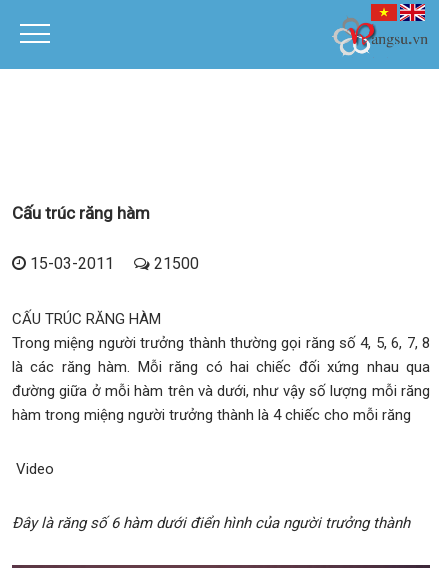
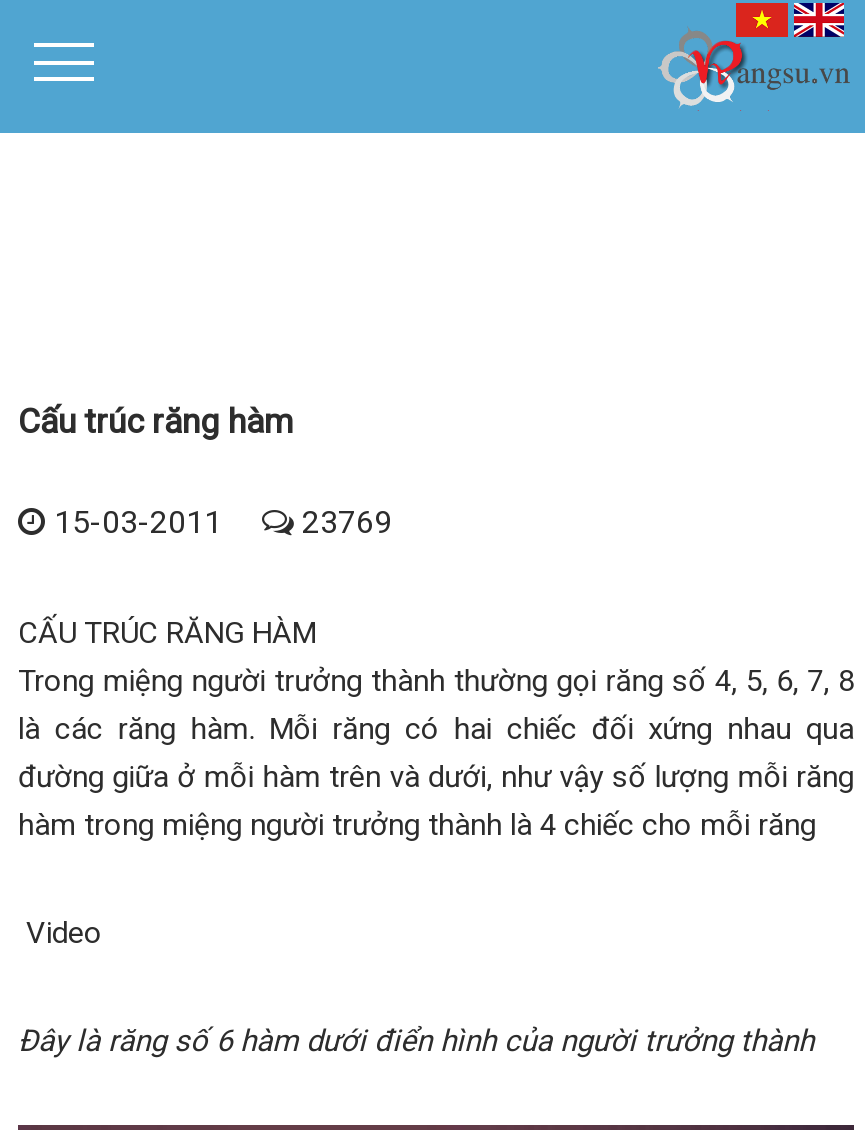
[26,254,199,273] 15-03-2011 21500 -> [46,503,392,541] 15-03-2011 23769

